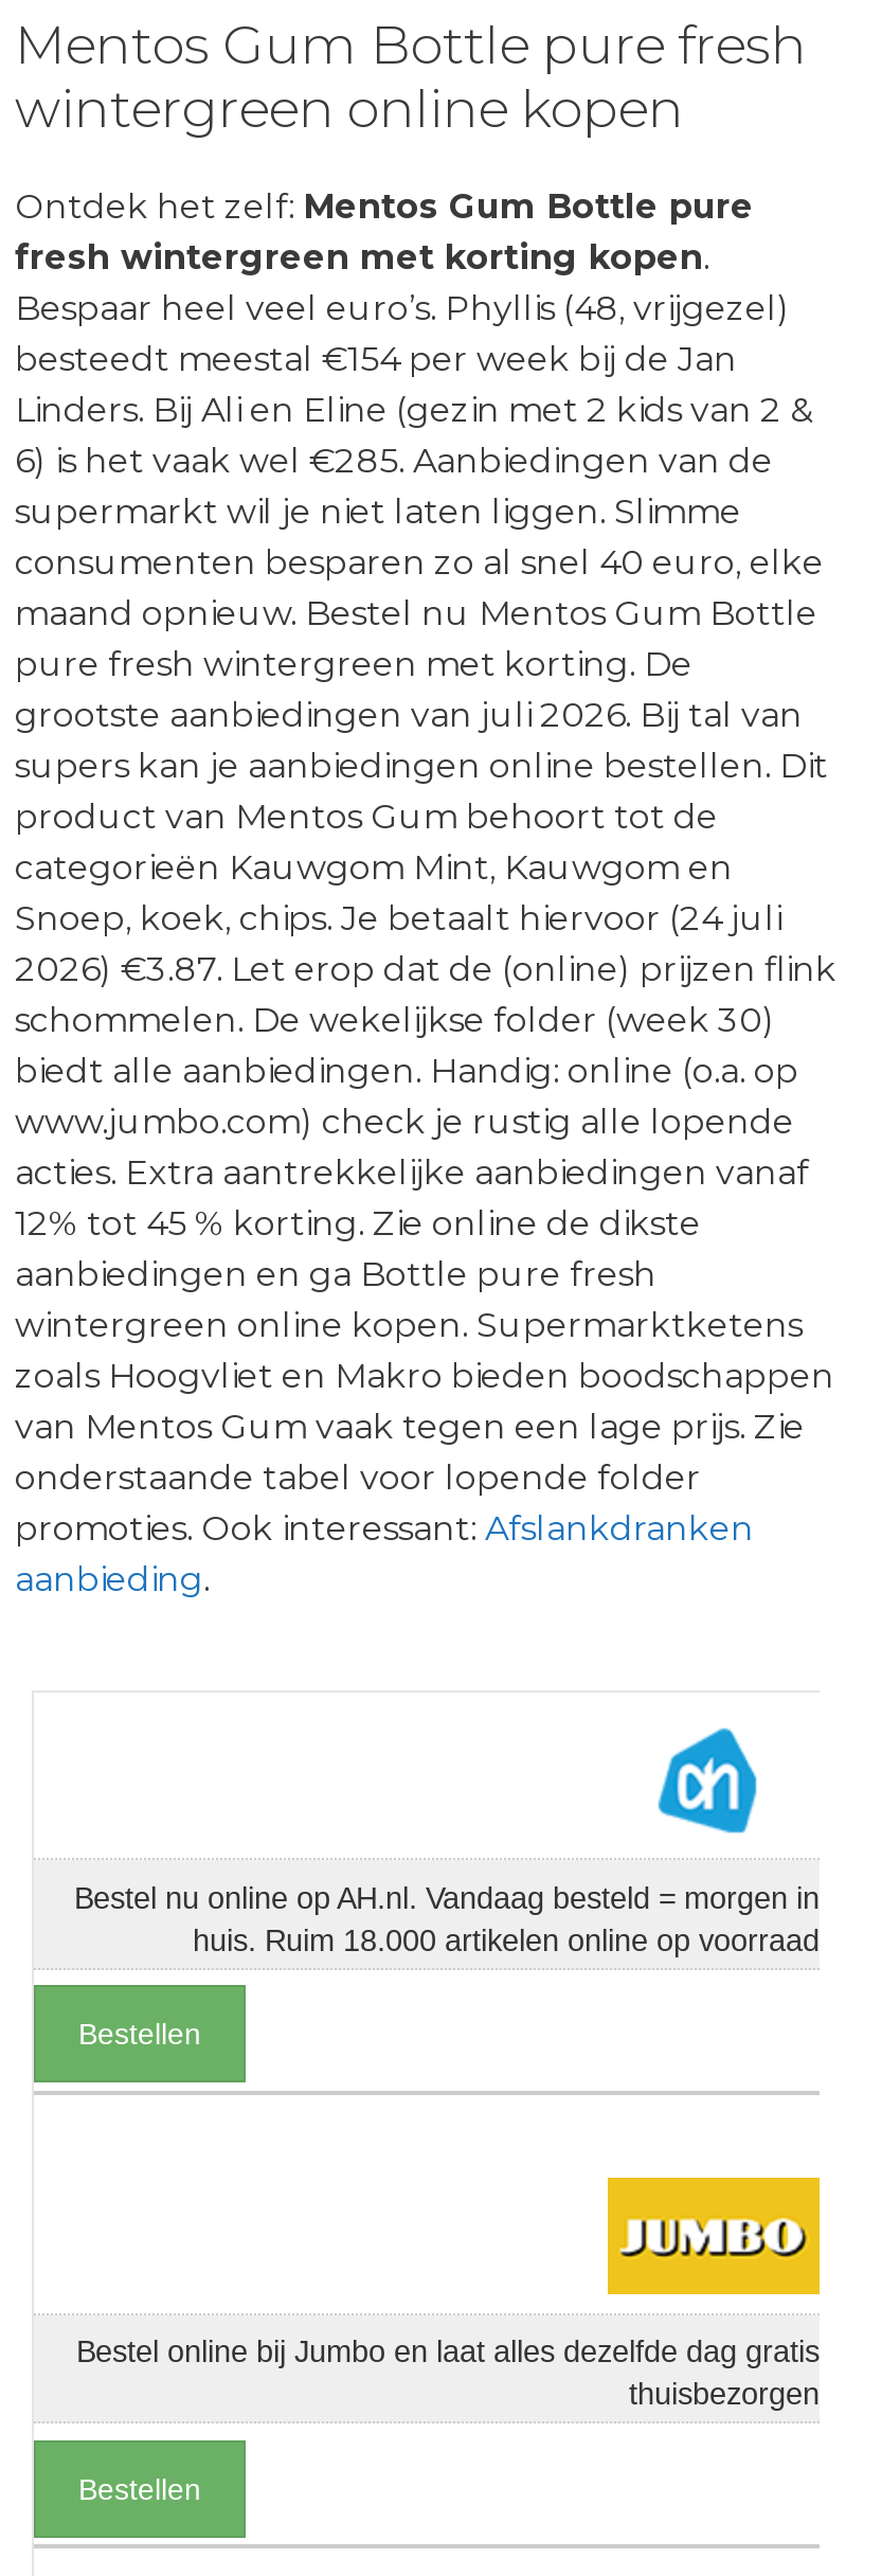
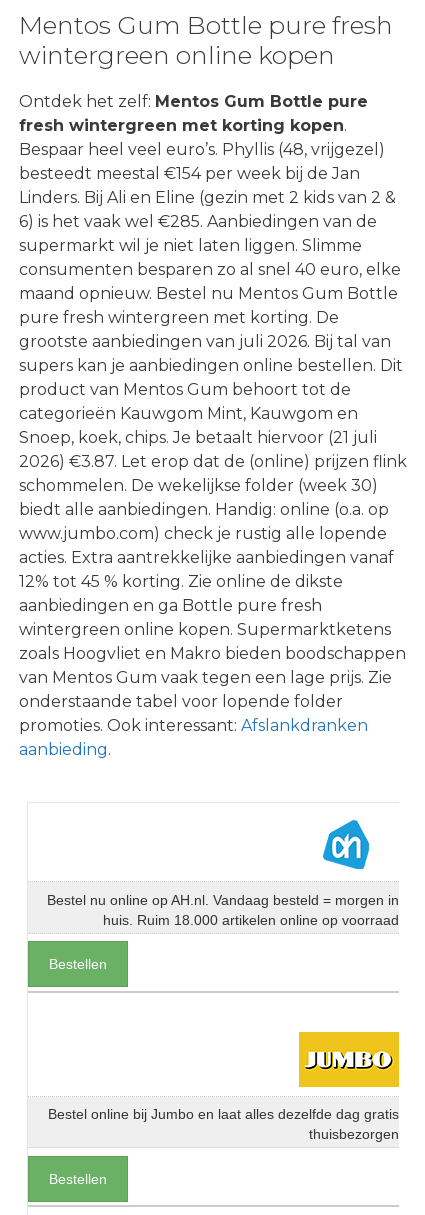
[15,897,781,938] Snoep, koek, chips. Je betaalt hiervoor (24 juli -> [19,428,377,447] Snoep, koek, chips. Je betaalt hiervoor (21 juli

